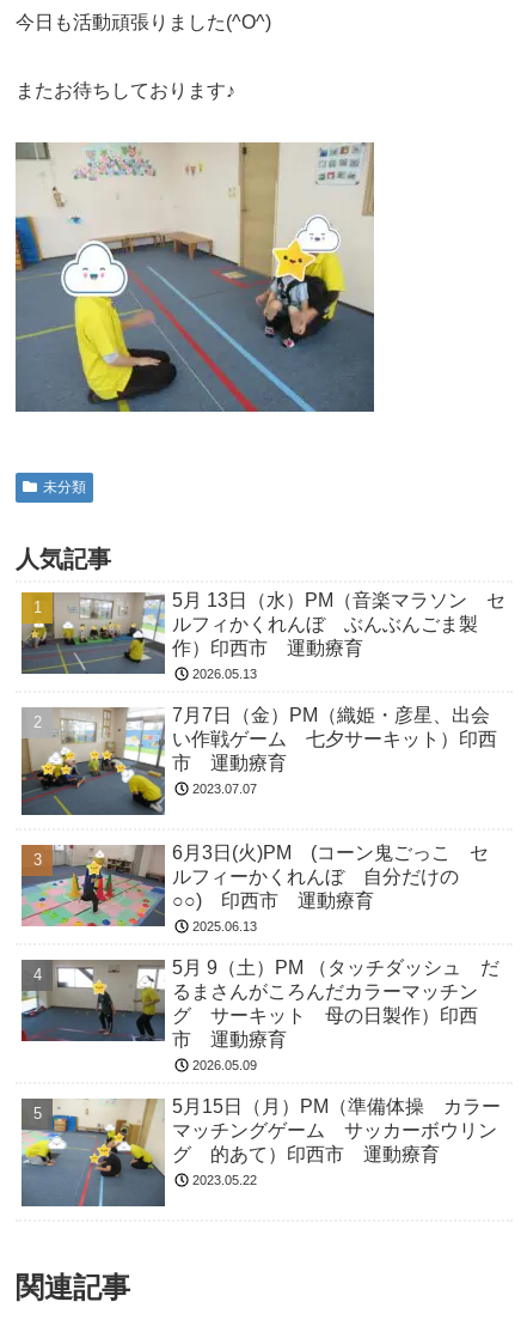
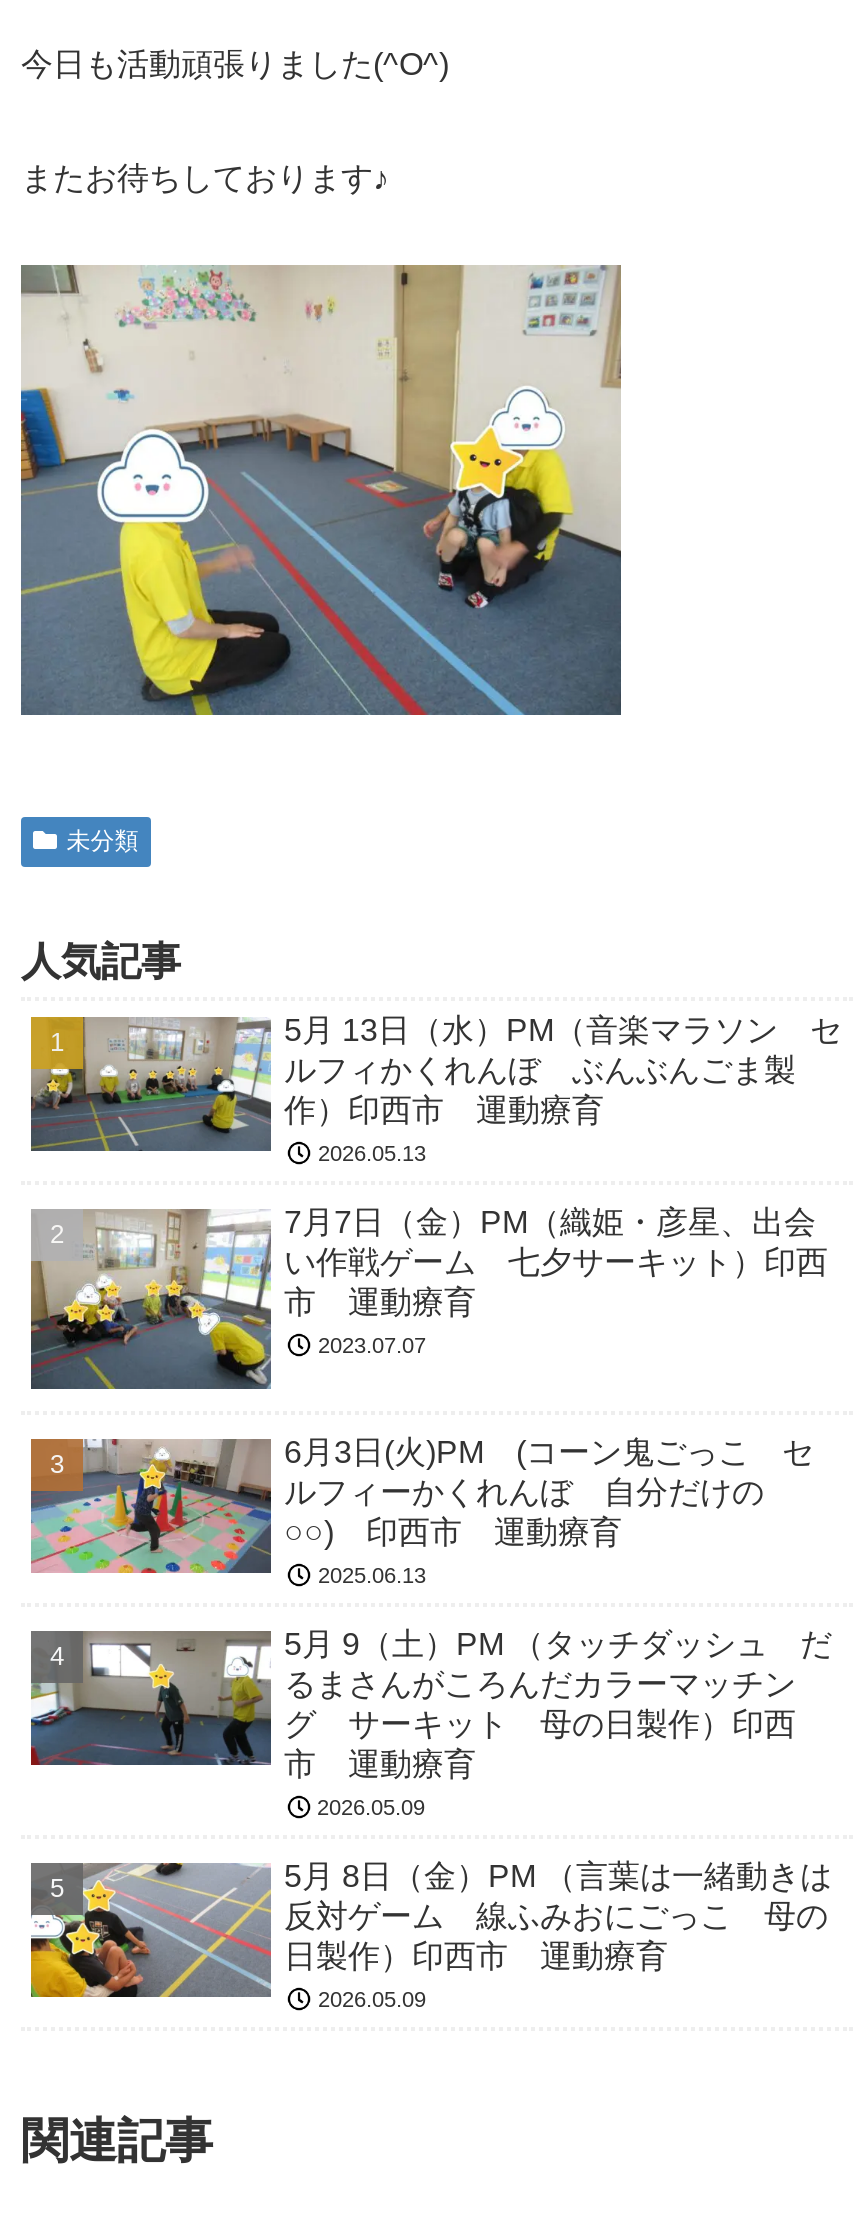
[20,1096,501,1208] [image] | 5月15日（月）PM（準備体操 カラー | マッチングゲーム サッカーボウリン | グ 的あて）印西市 運動療育 | 2023.05.22 -> [29,1859,832,2011] [image] | 5月 8日（金）PM （言葉は一緒動きは | 反対ゲーム 線ふみおにごっこ 母の | 日製作）印西市 運動療育 | 2026.05.09

